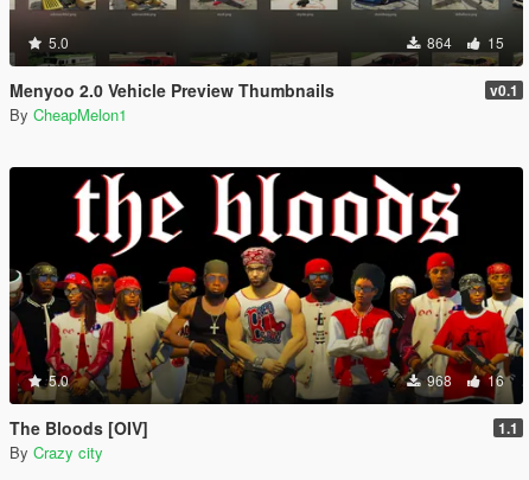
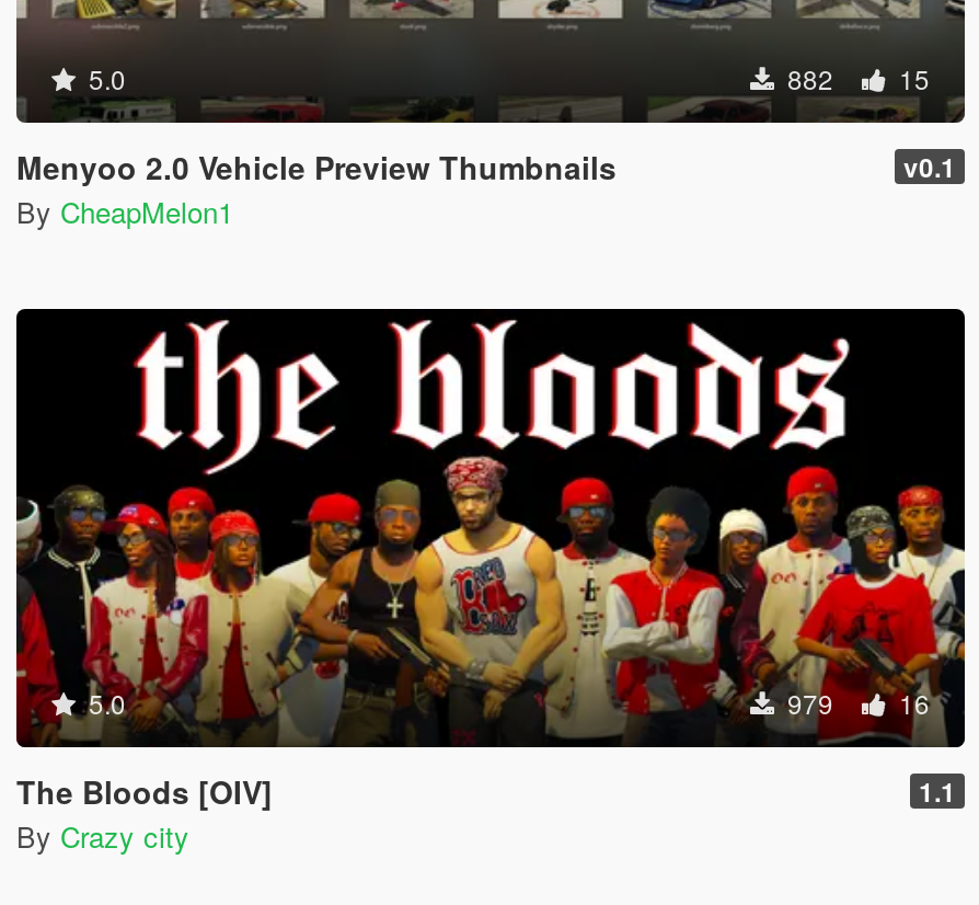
[423,32,504,52] 864 15 -> [781,59,930,96] 882 15
[423,370,504,390] 968 16 -> [781,684,930,721] 979 16

